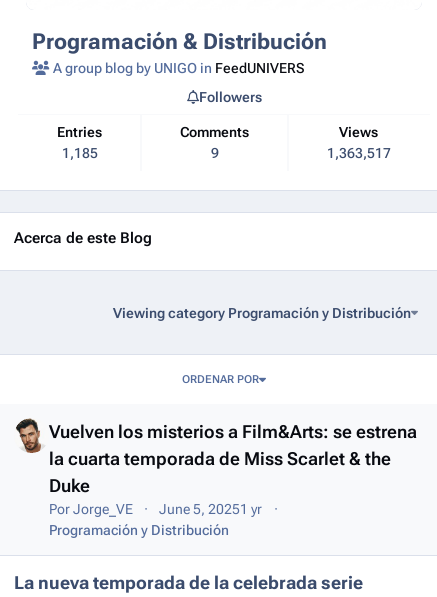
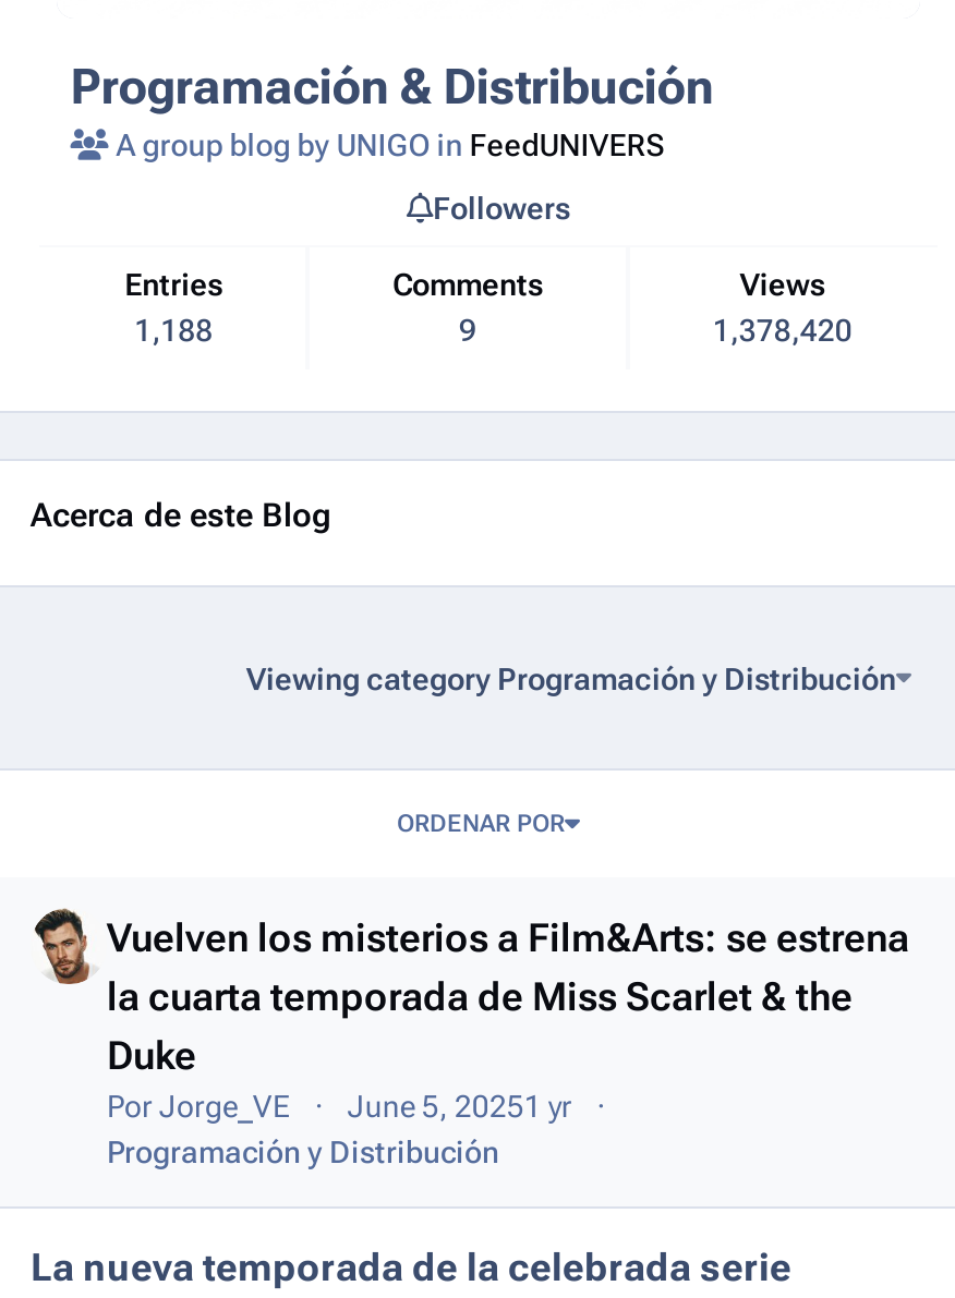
[62,145,98,161] 1,185 -> [134,313,213,348] 1,188
[327,145,391,161] 1,363,517 -> [713,313,852,348] 1,378,420

